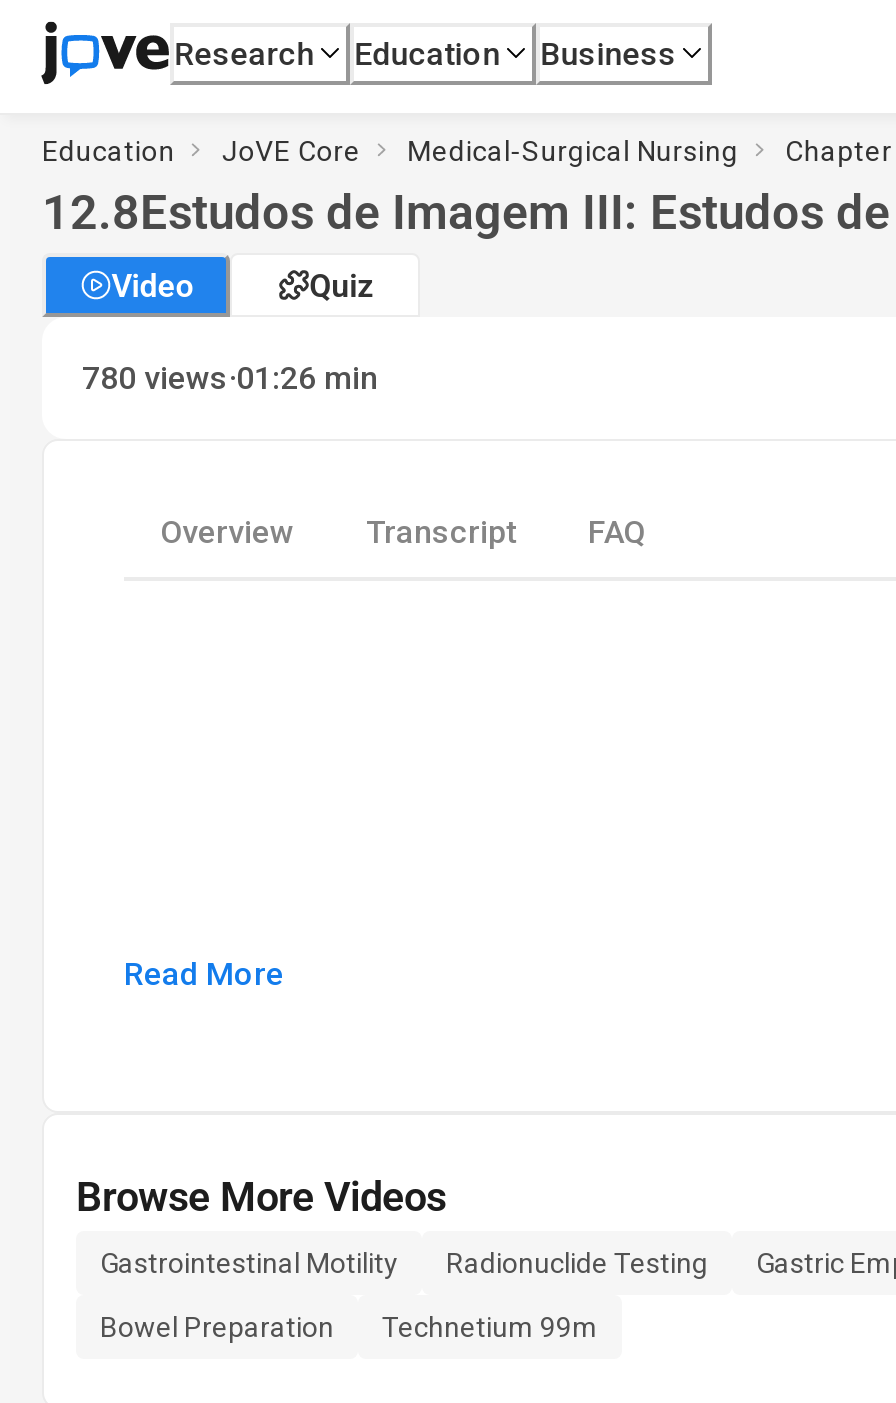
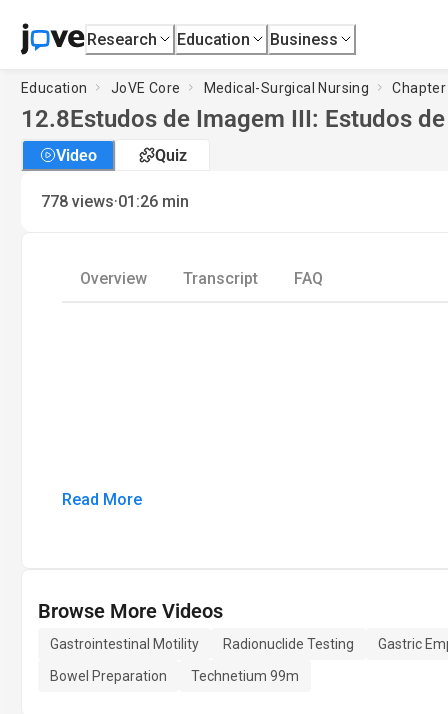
[82,357,378,399] 780 views·01:26 min -> [41,191,189,212] 778 views·01:26 min

